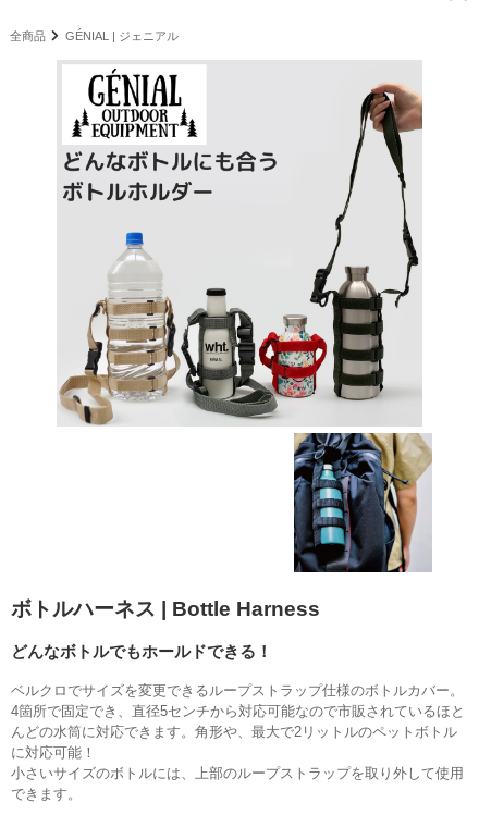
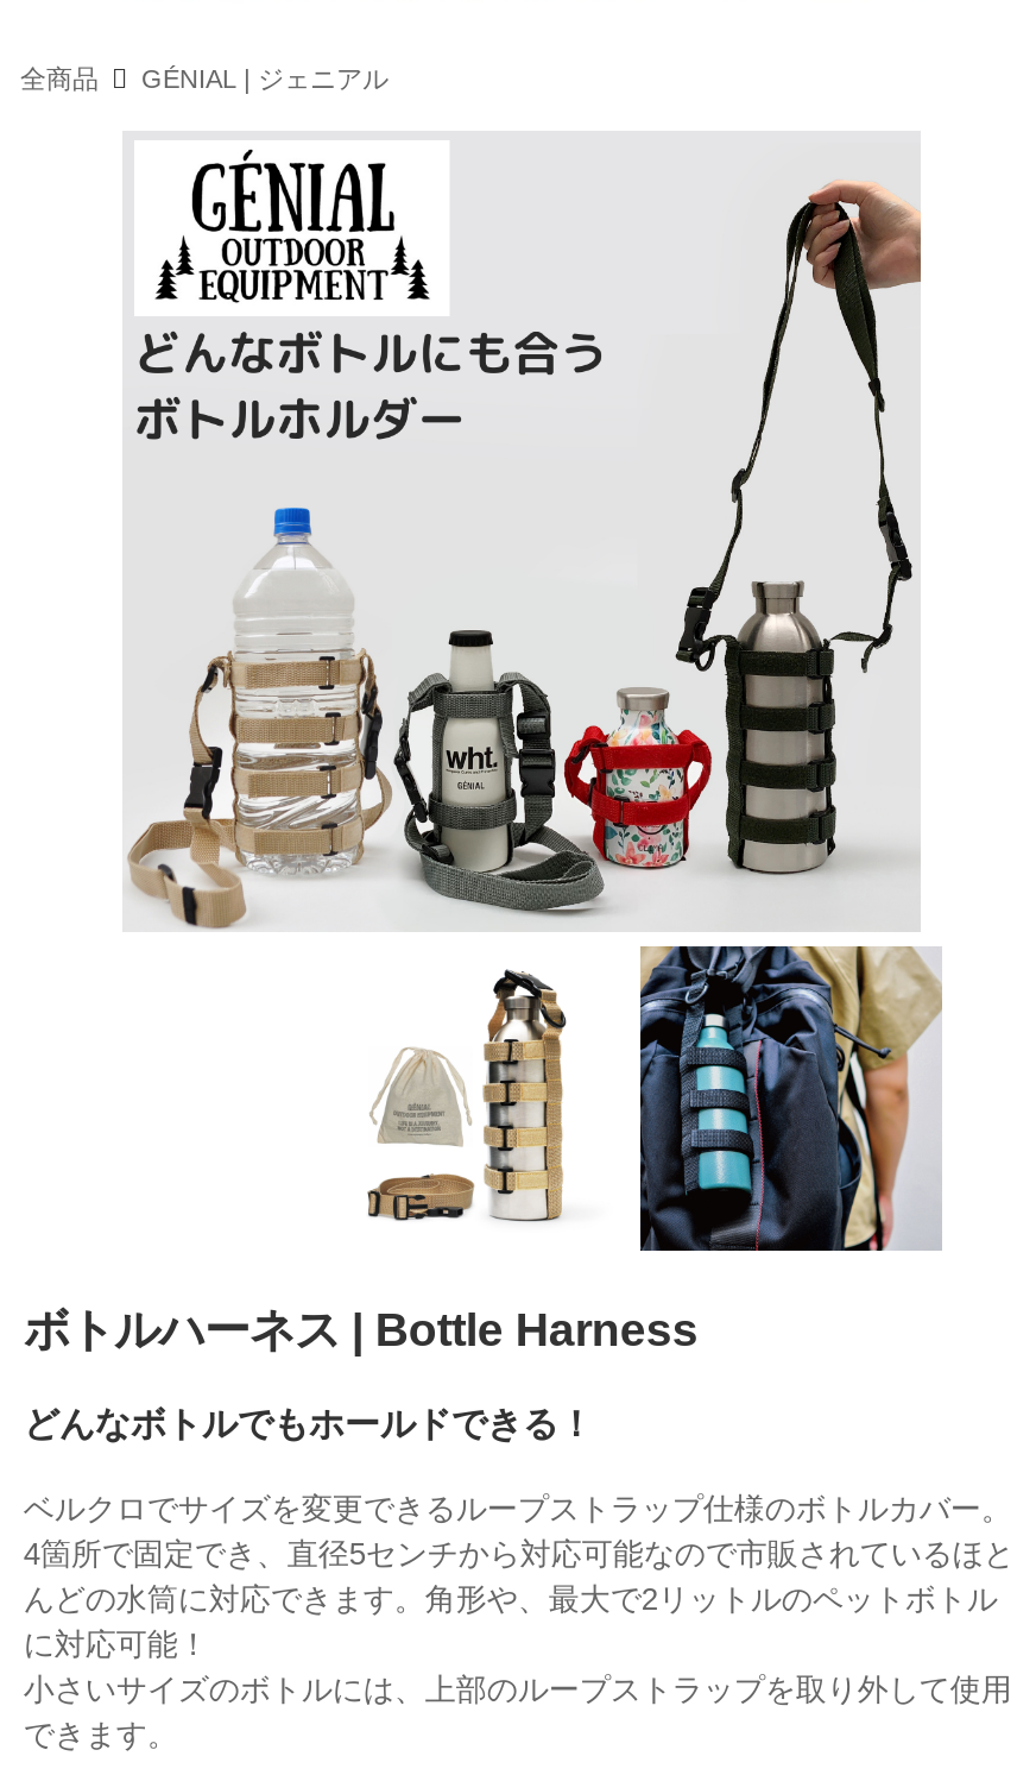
none -> [365,968,569,1225] [image]

